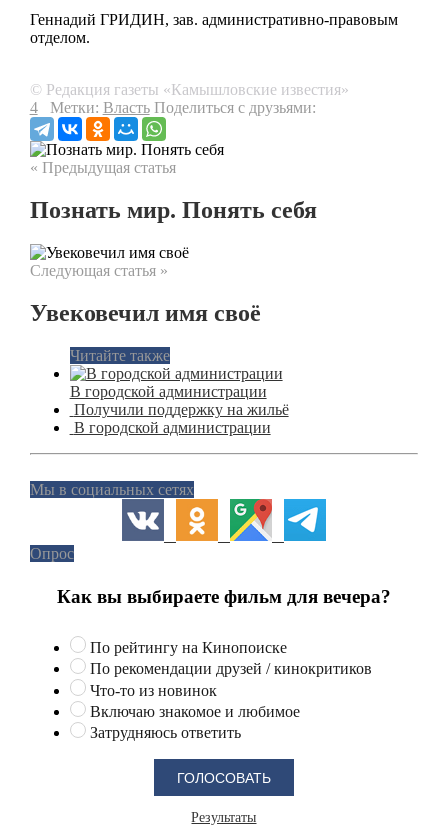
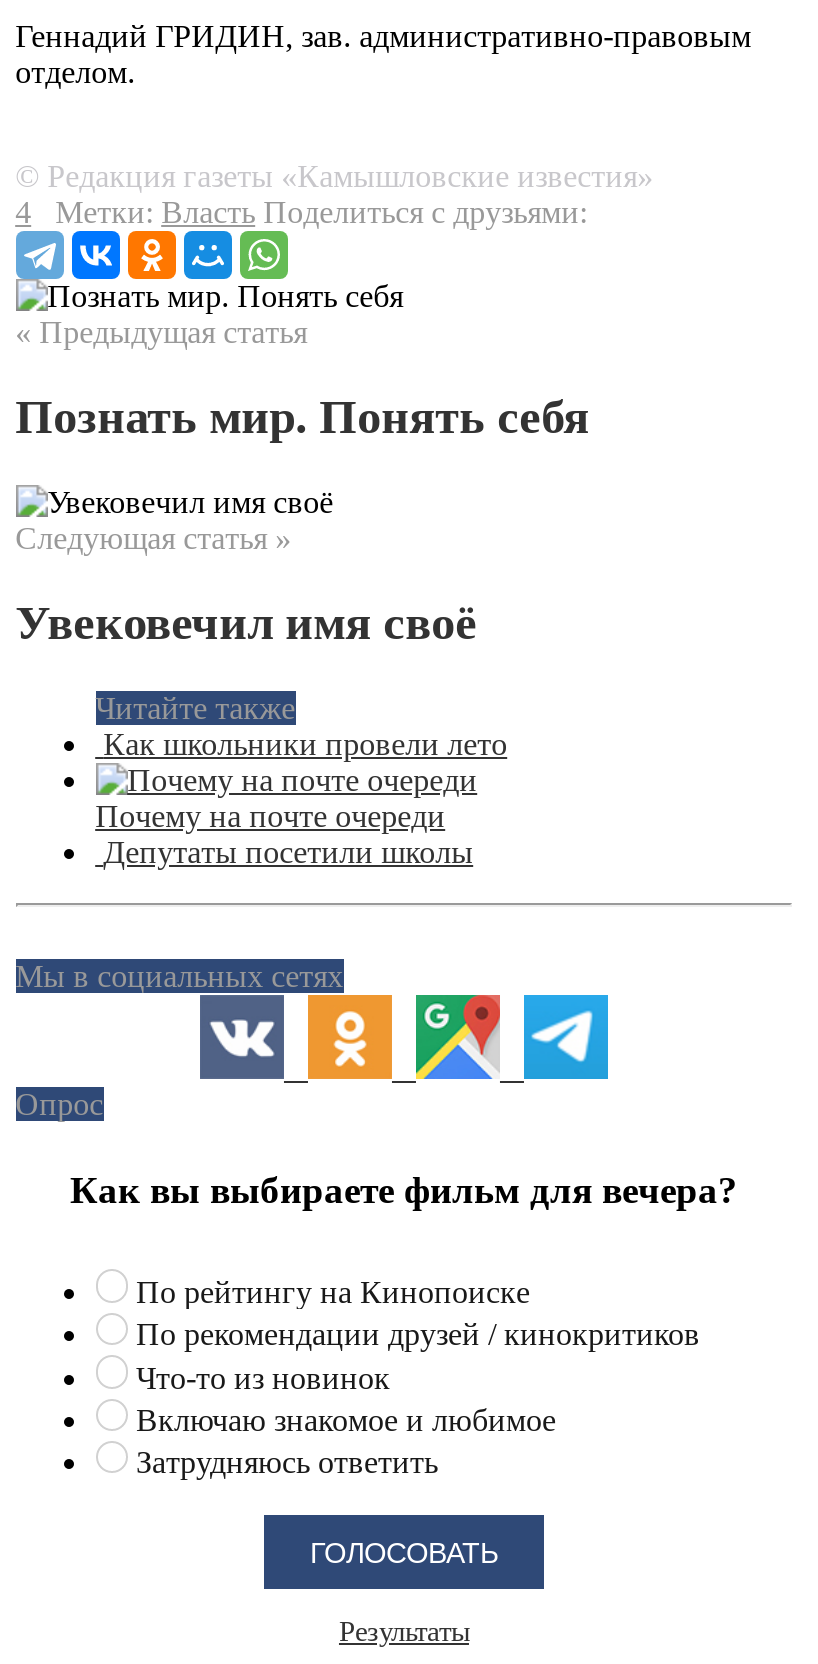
[70,382,289,435] В городской администрации | Получили поддержку на жильё | В городской администрации -> [95,726,507,868] Как школьники провели лето | Почему на почте очереди | Депутаты посетили школы

